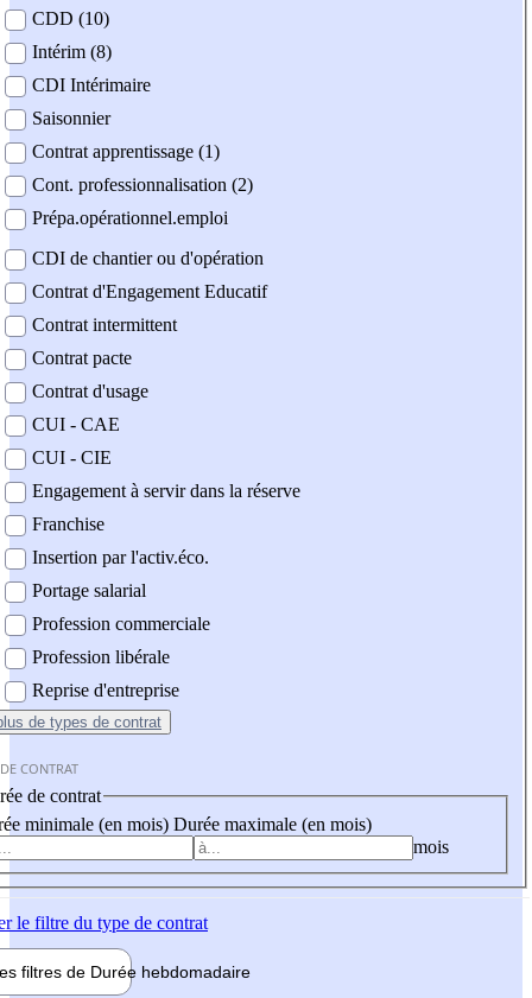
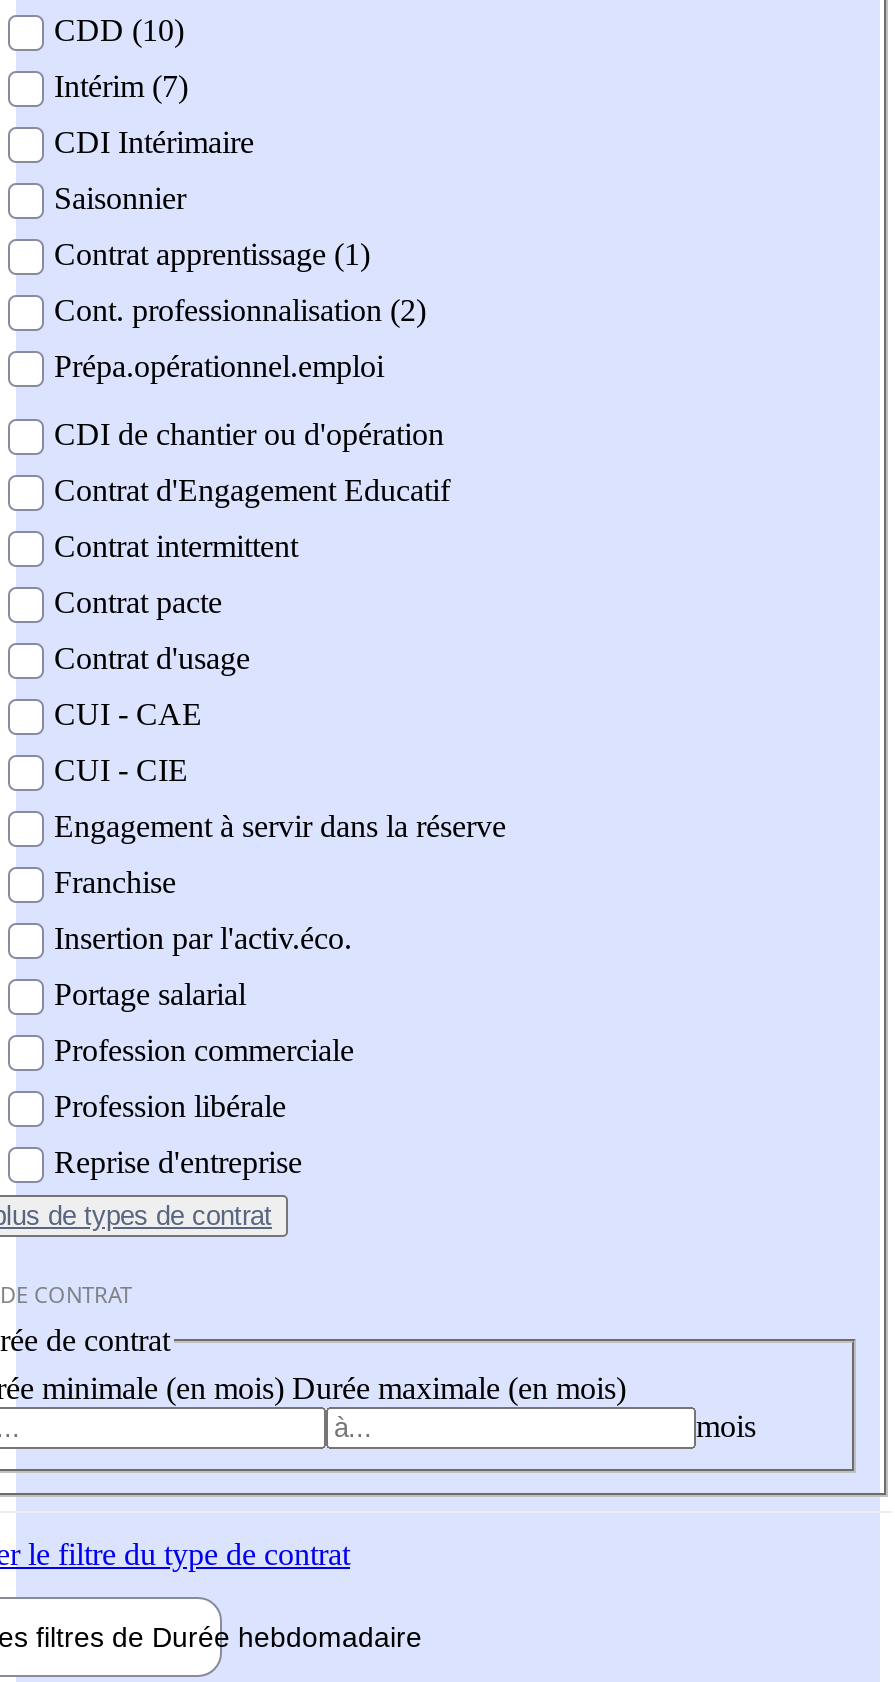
[32,42,112,62] Intérim (8) -> [54,69,188,103] Intérim (7)

